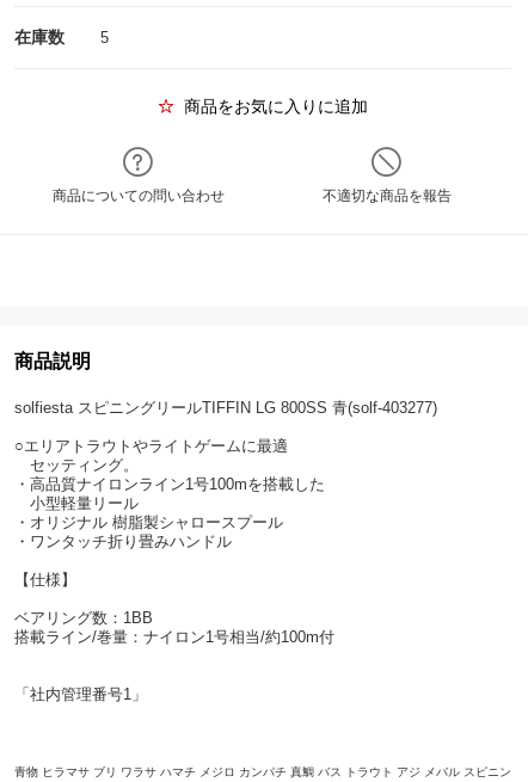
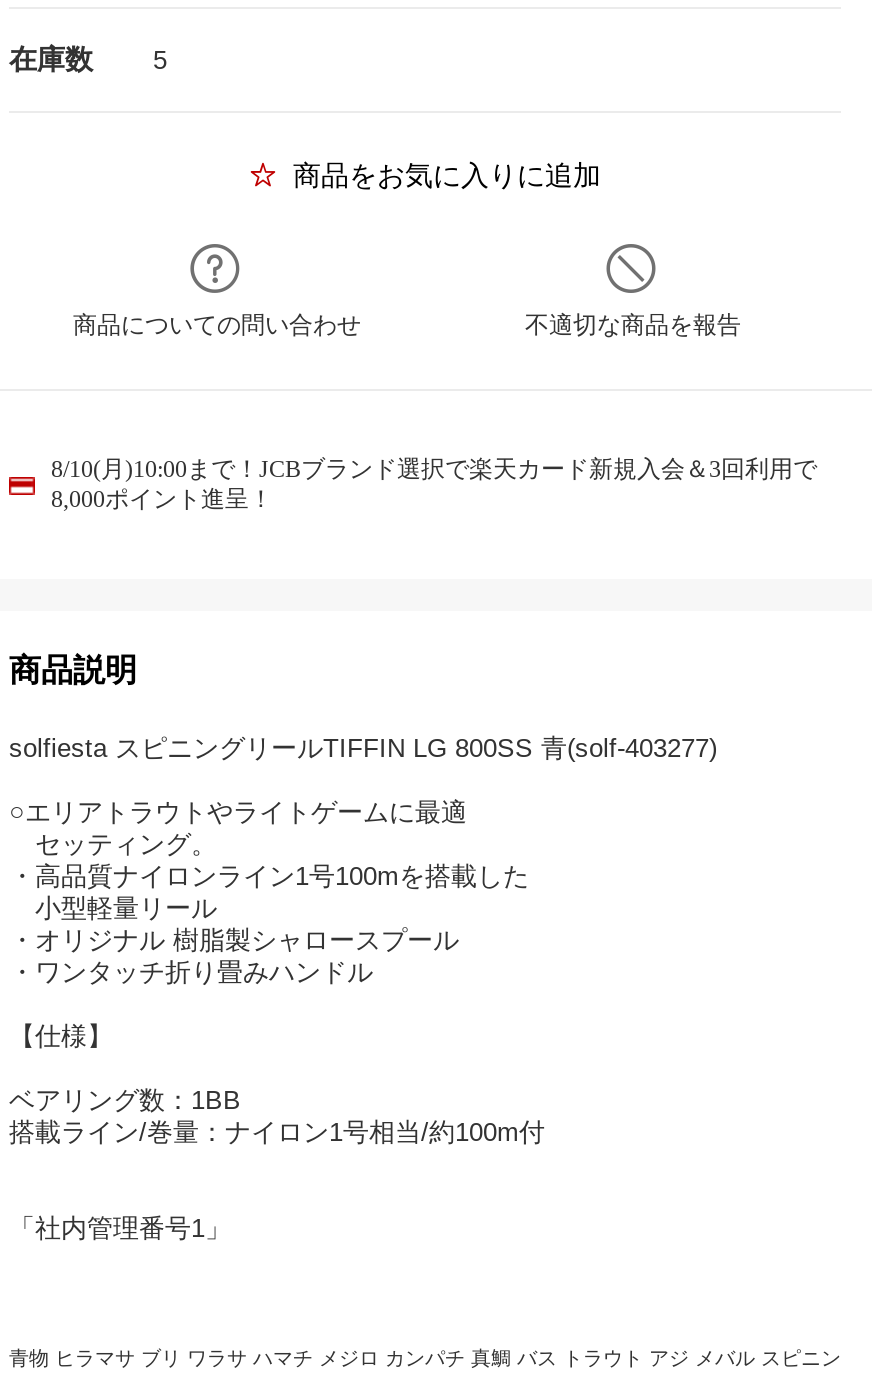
none -> [51,455,817,513] 8/10(月)10:00まで！JCBブランド選択で楽天カード新規入会＆3回利用で | 8,000ポイント進呈！

